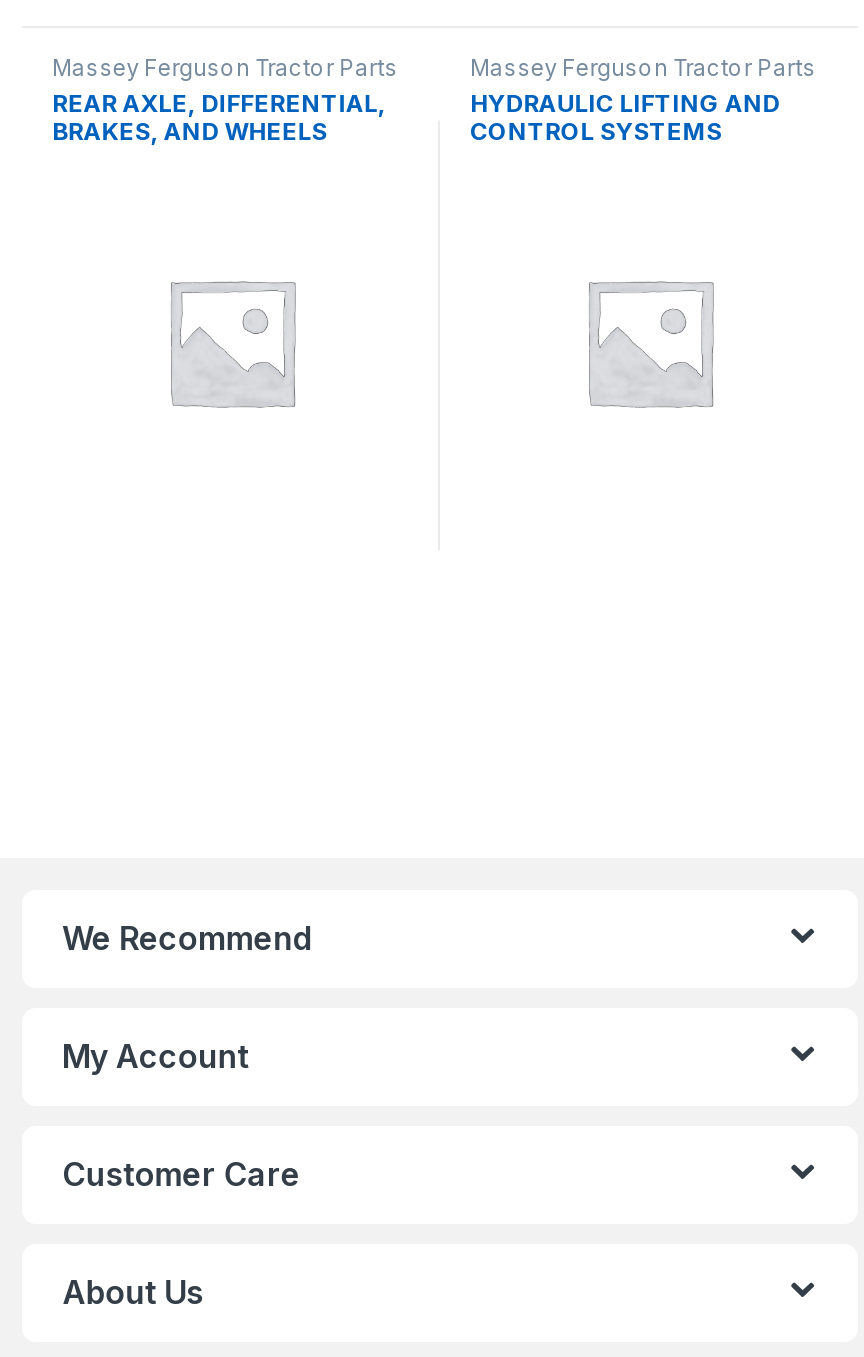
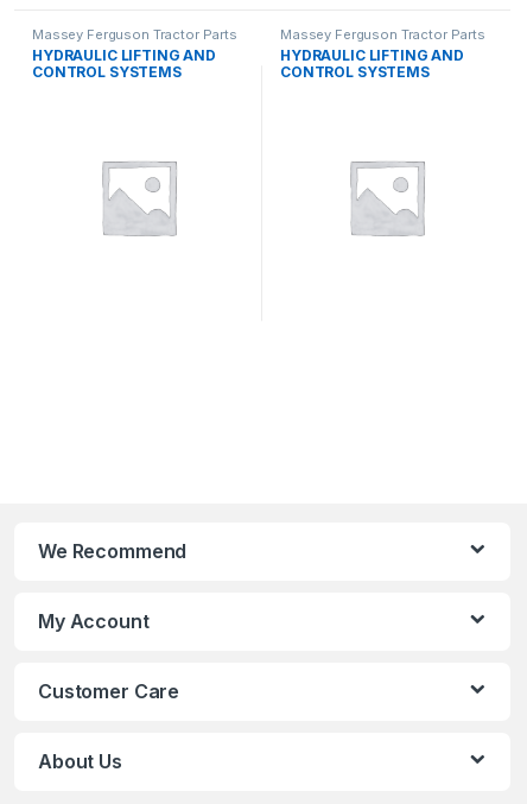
[52,89,385,147] REAR AXLE, DIFFERENTIAL, | BRAKES, AND WHEELS -> [32,47,216,81] HYDRAULIC LIFTING AND | CONTROL SYSTEMS

